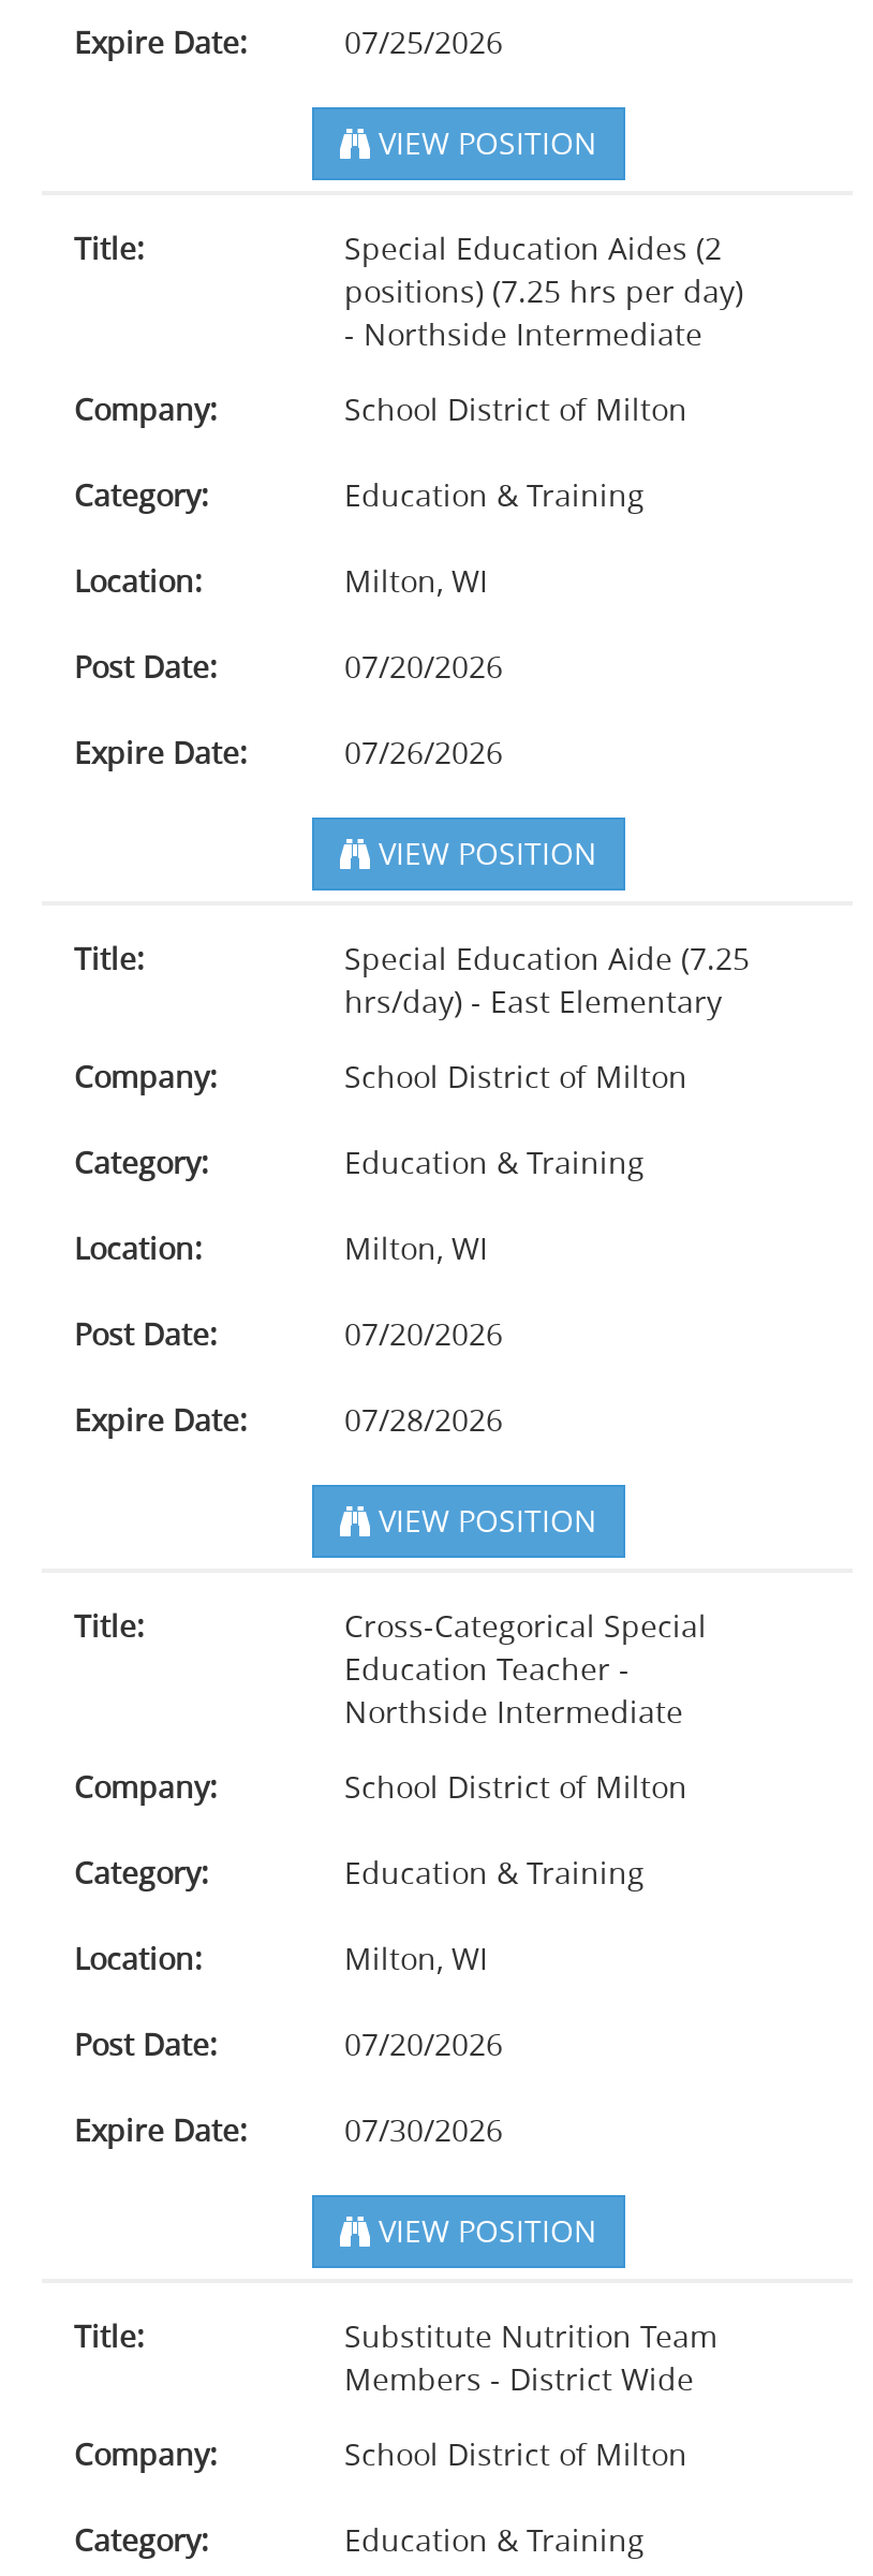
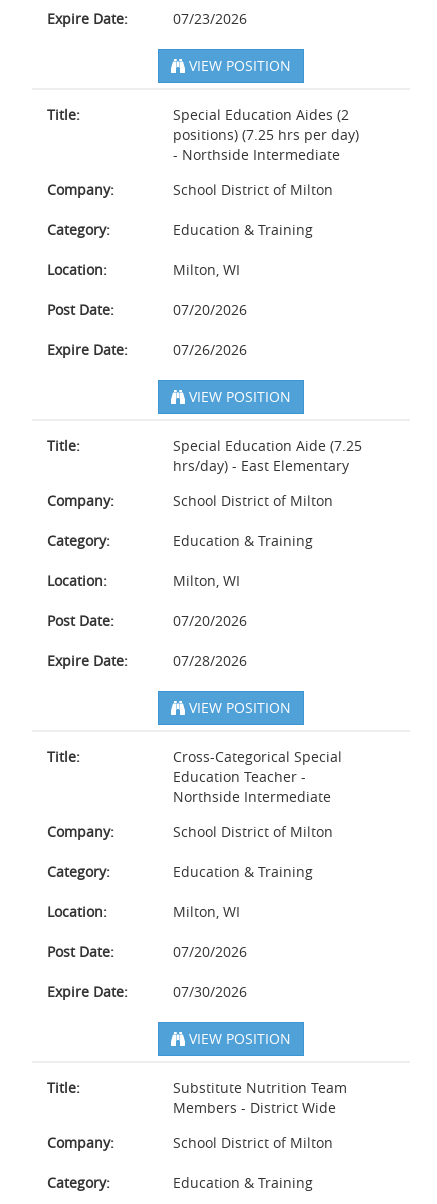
[344,21,503,62] 07/25/2026 -> [173,9,247,28] 07/23/2026

